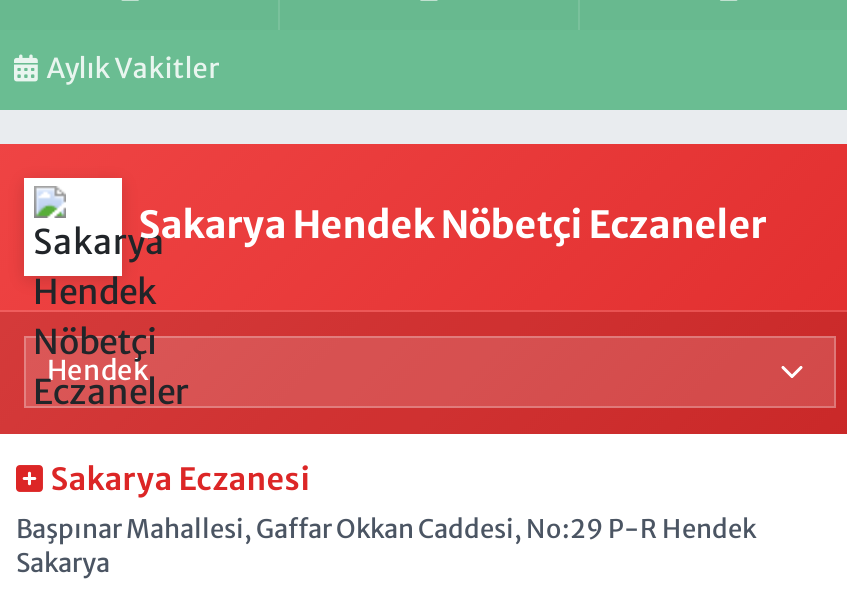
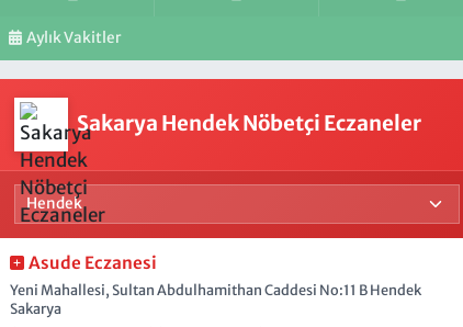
[50,461,310,499] Sakarya Eczanesi -> [29,253,157,274] Asude Eczanesi
[16,511,756,543] Başpınar Mahallesi, Gaffar Okkan Caddesi, No:29 P-R Hendek -> [10,281,421,298] Yeni Mahallesi, Sultan Abdulhamithan Caddesi No:11 B Hendek

